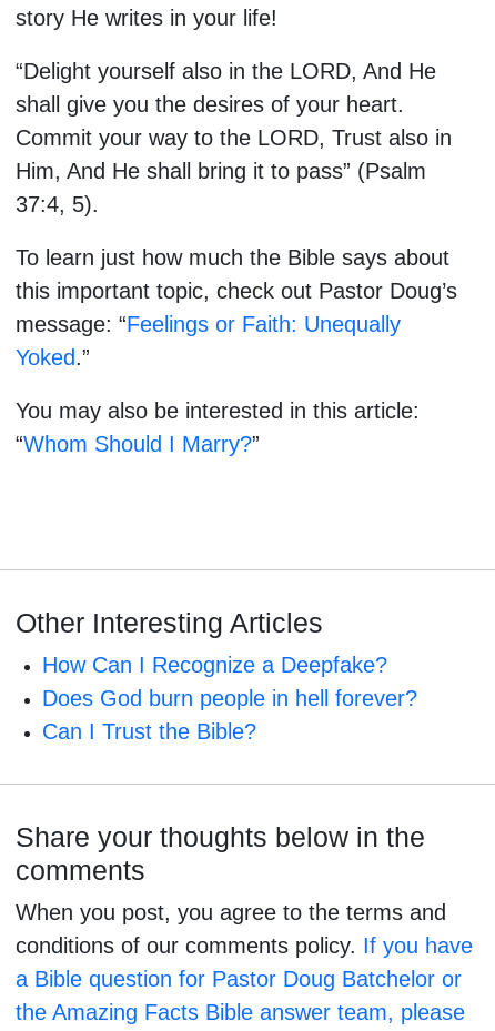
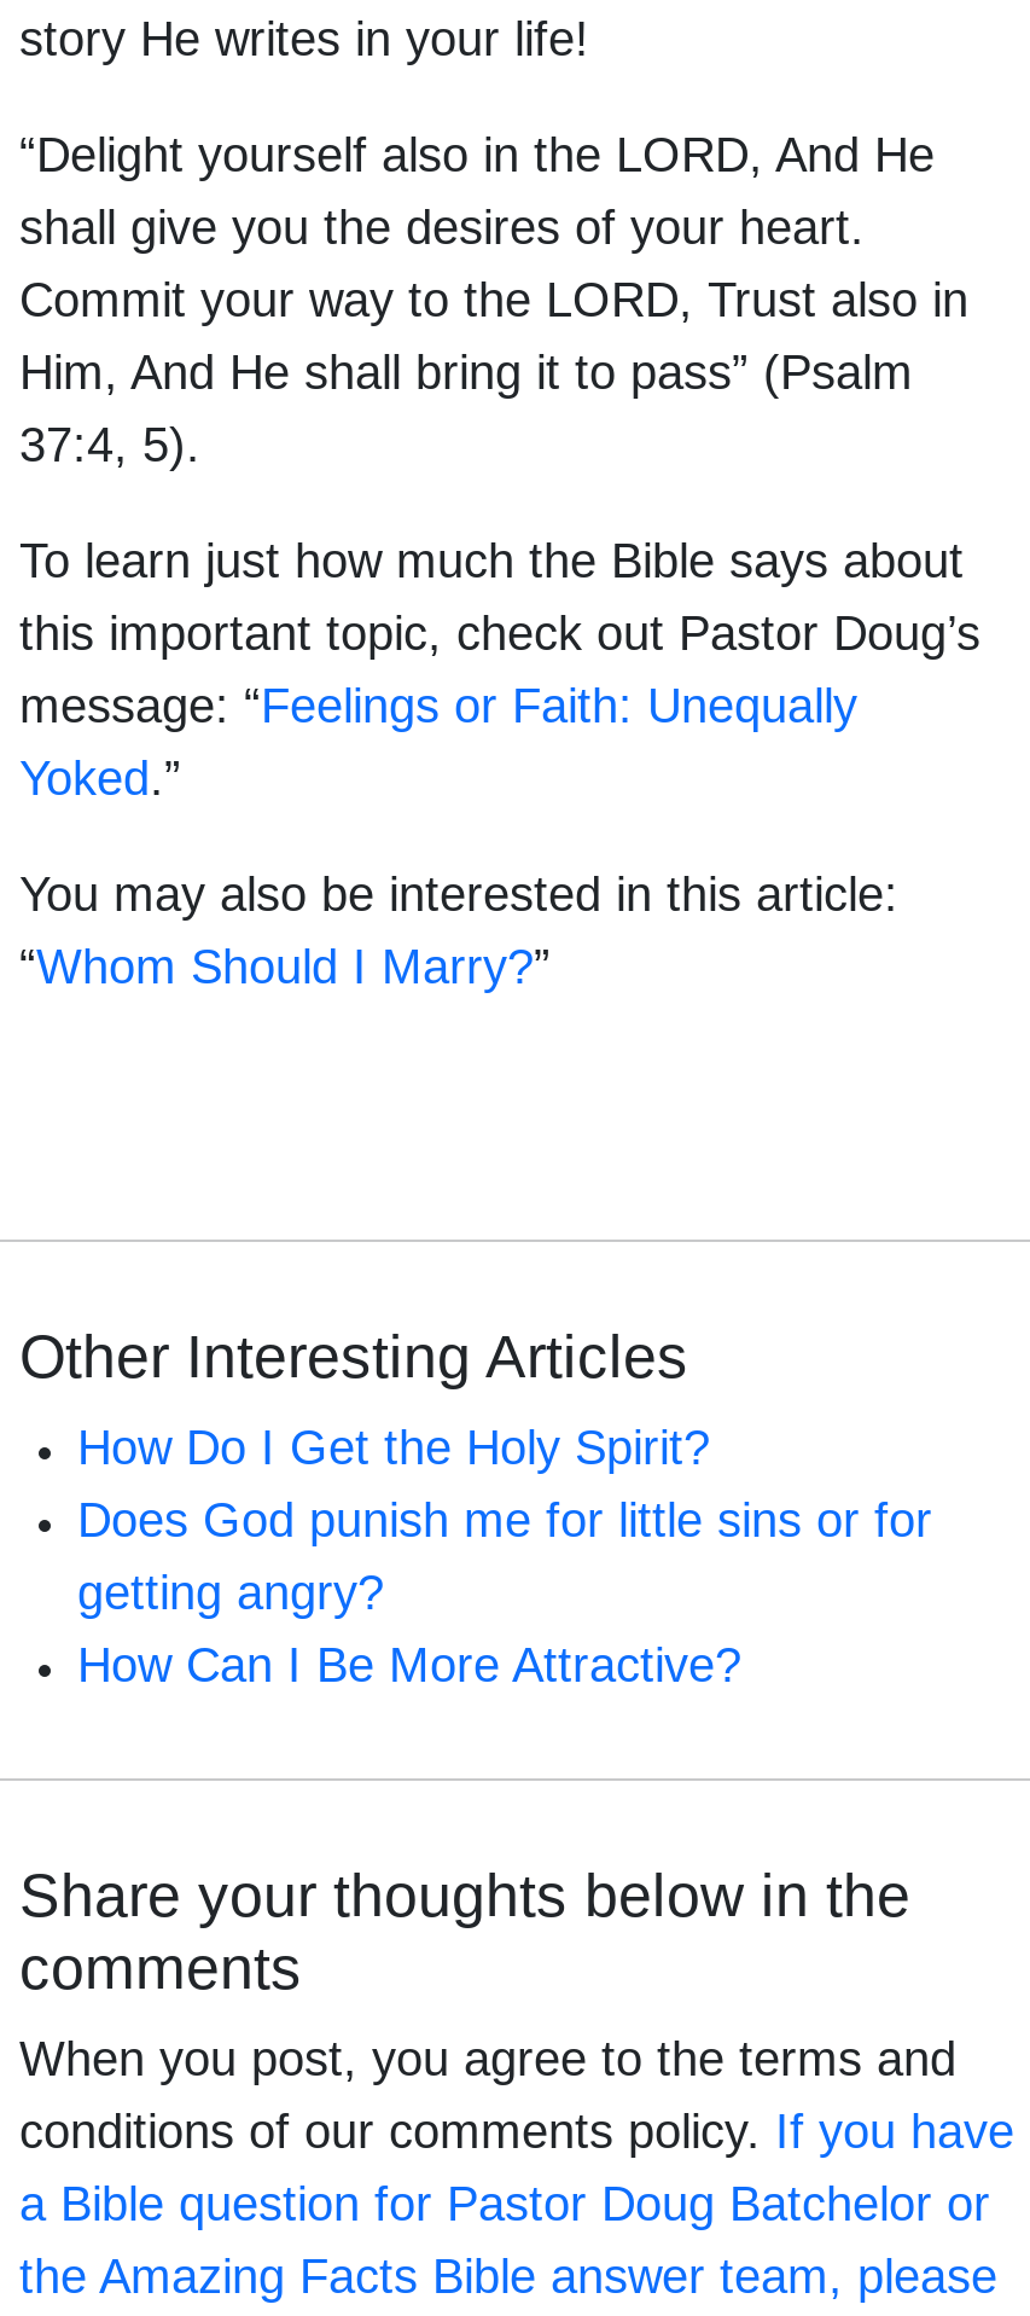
[42,653,417,744] How Can I Recognize a Deepfake? | Does God burn people in hell forever? | Can I Trust the Bible? -> [77,1421,932,1691] How Do I Get the Holy Spirit? | Does God punish me for little sins or for | getting angry? | How Can I Be More Attractive?

